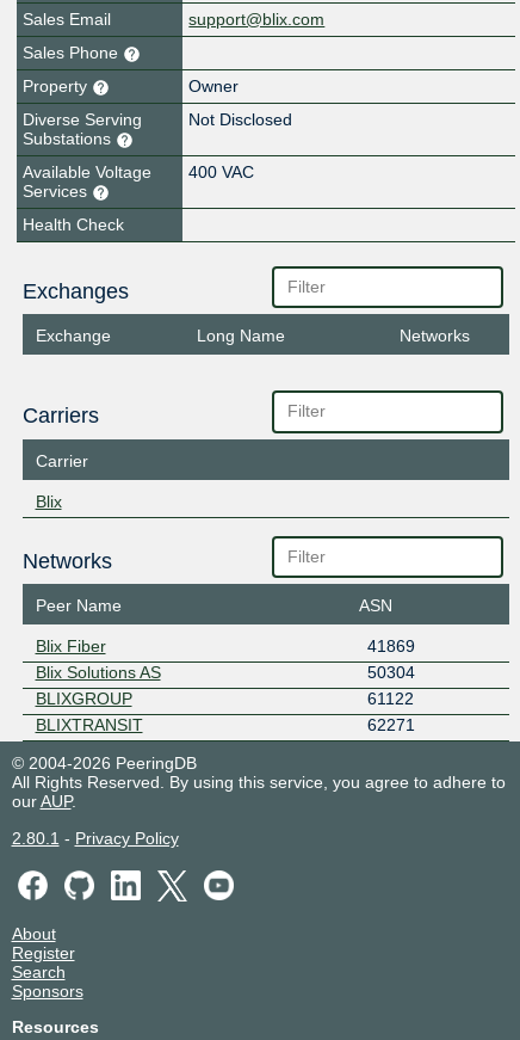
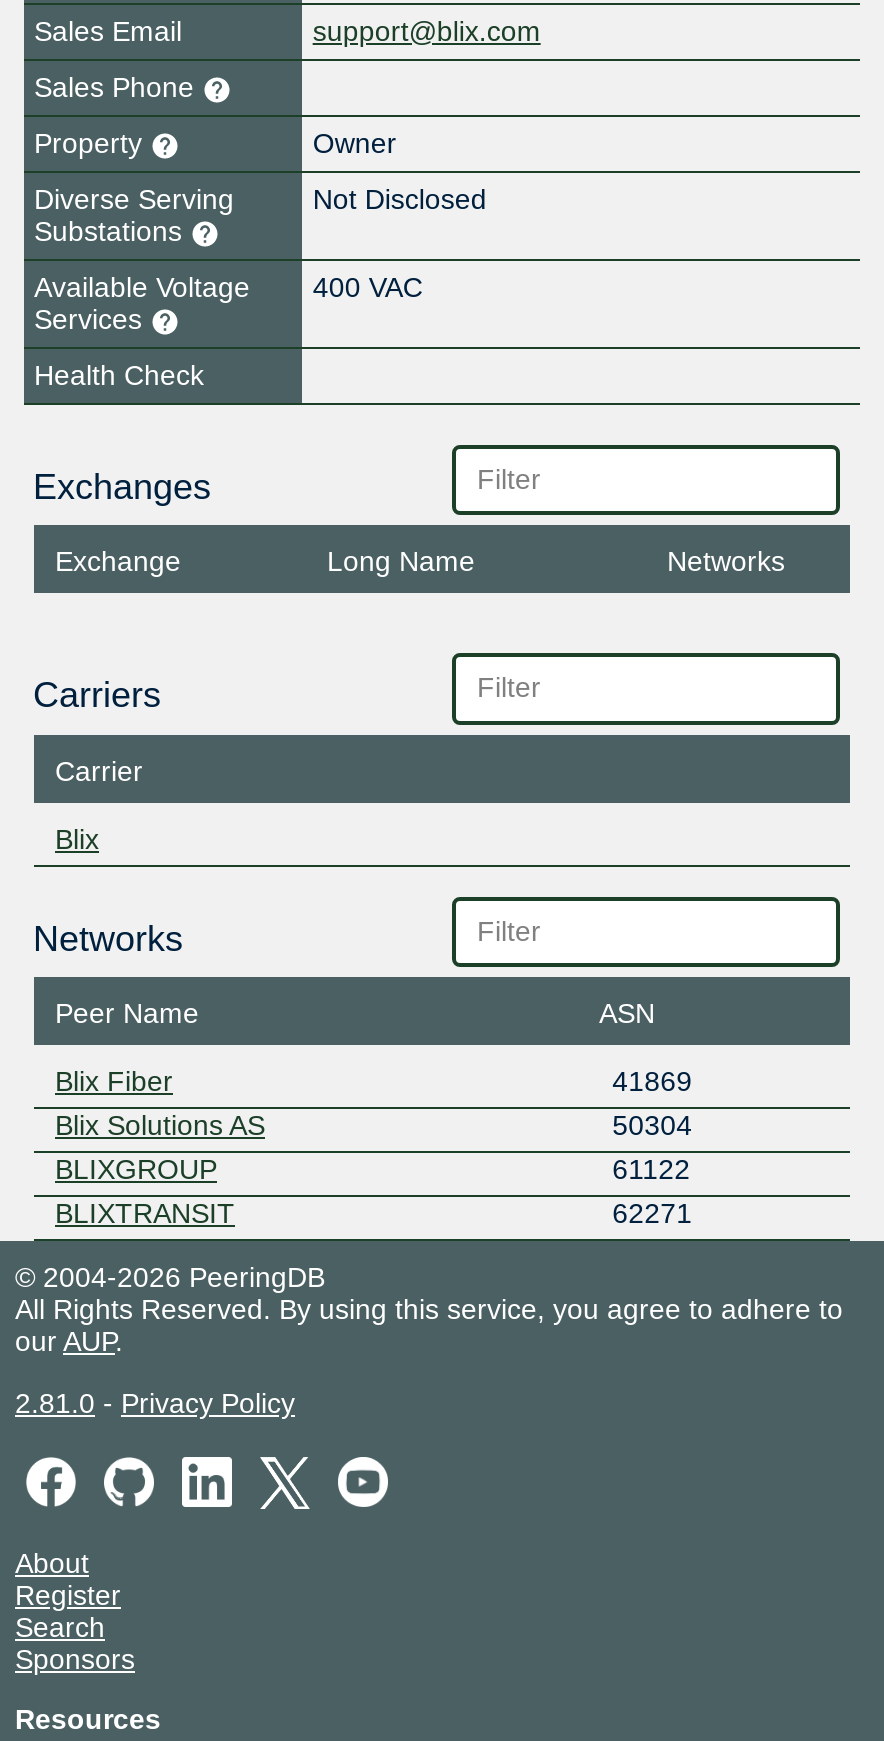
[11,829,178,848] 2.80.1 - Privacy Policy -> [15,1387,295,1419] 2.81.0 - Privacy Policy

